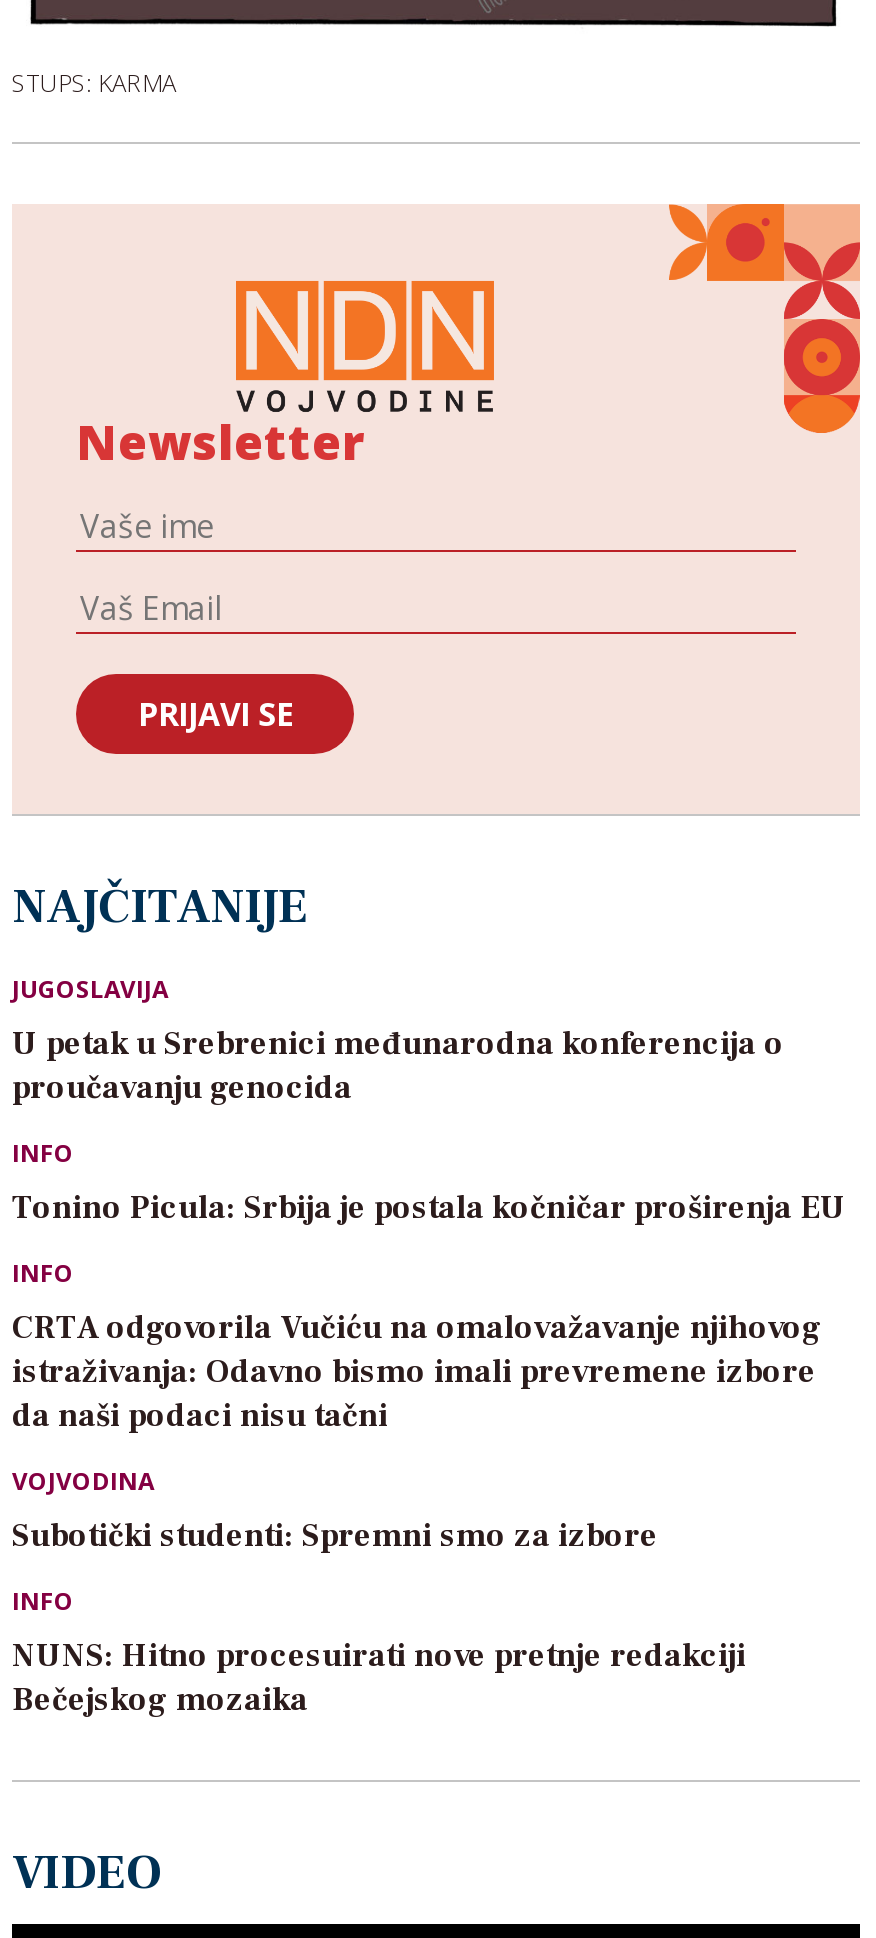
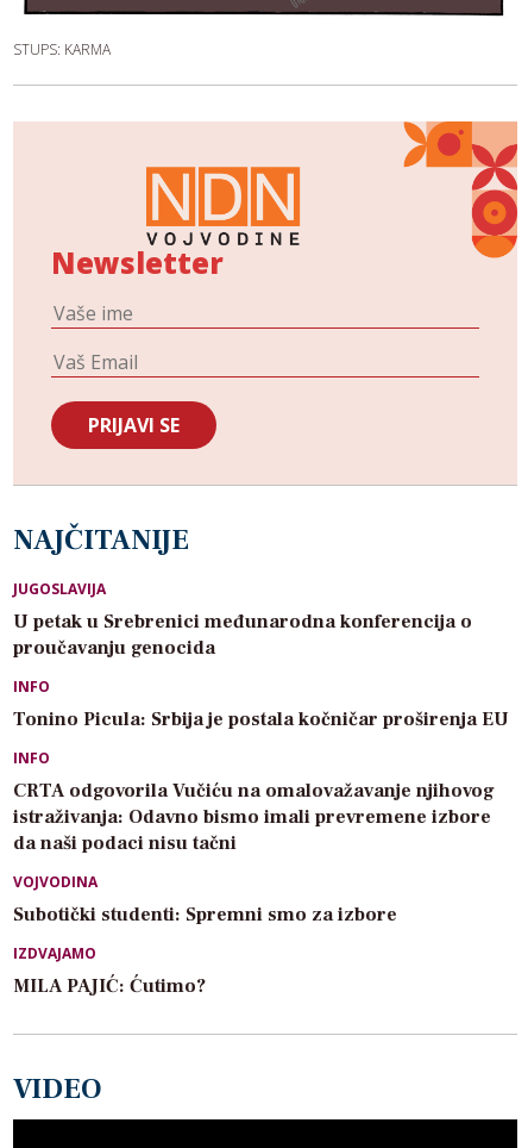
[12,1584,746,1720] INFO | NUNS: Hitno procesuirati nove pretnje redakciji | Bečejskog mozaika -> [13,943,206,998] IZDVAJAMO | MILA PAJIĆ: Ćutimo?

